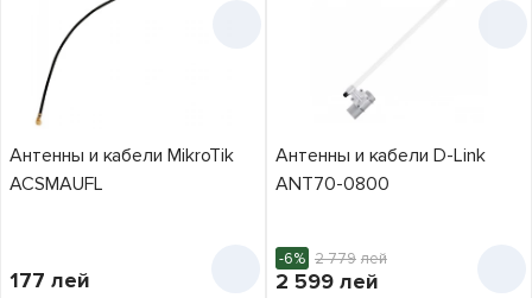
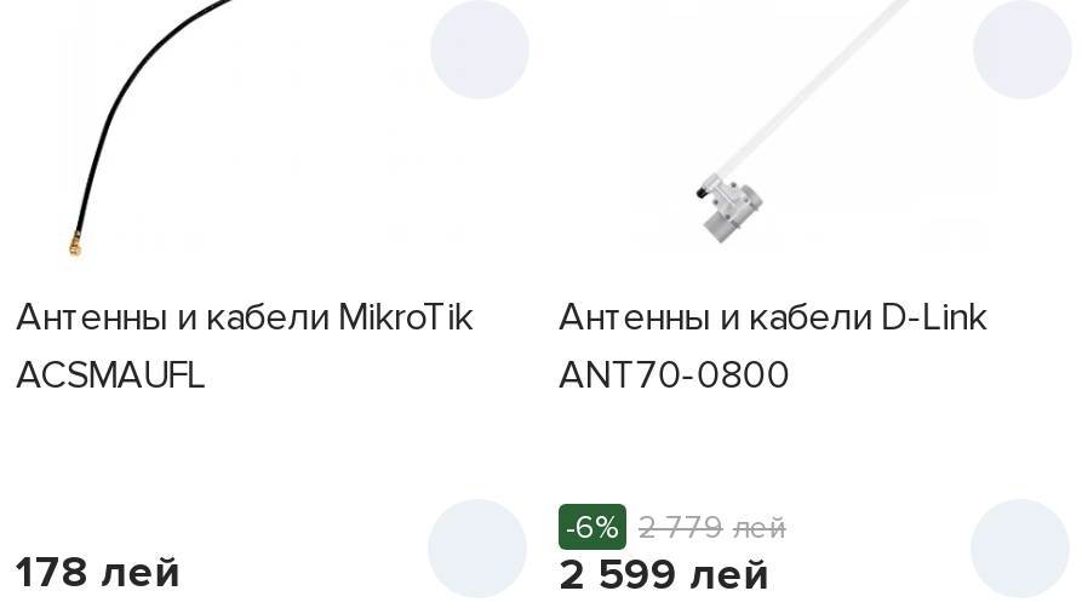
[9,267,91,293] 177 лей -> [16,545,182,599] 178 лей

